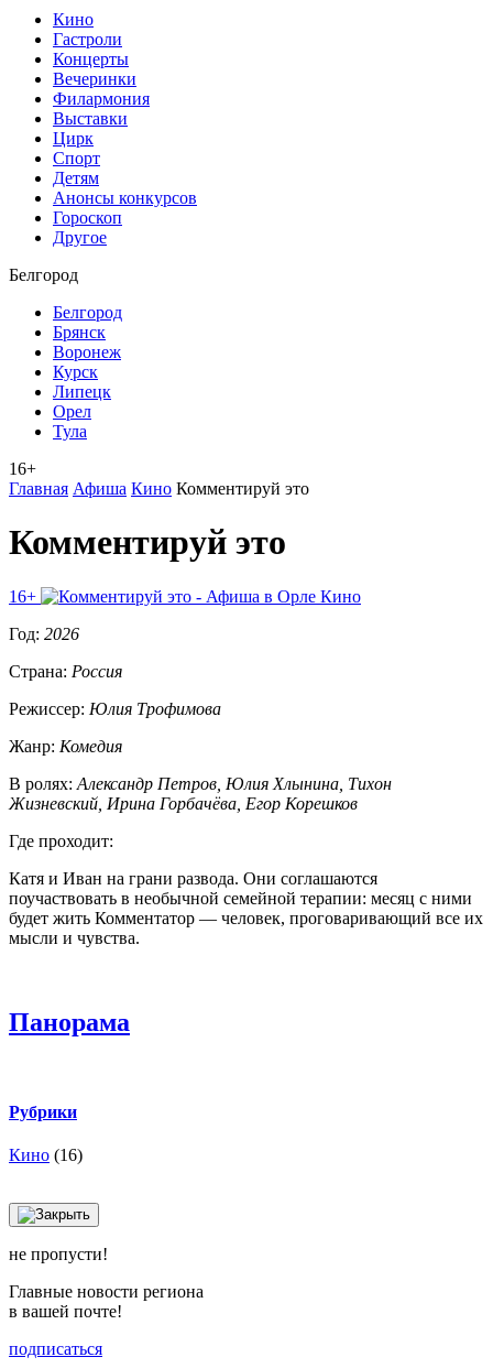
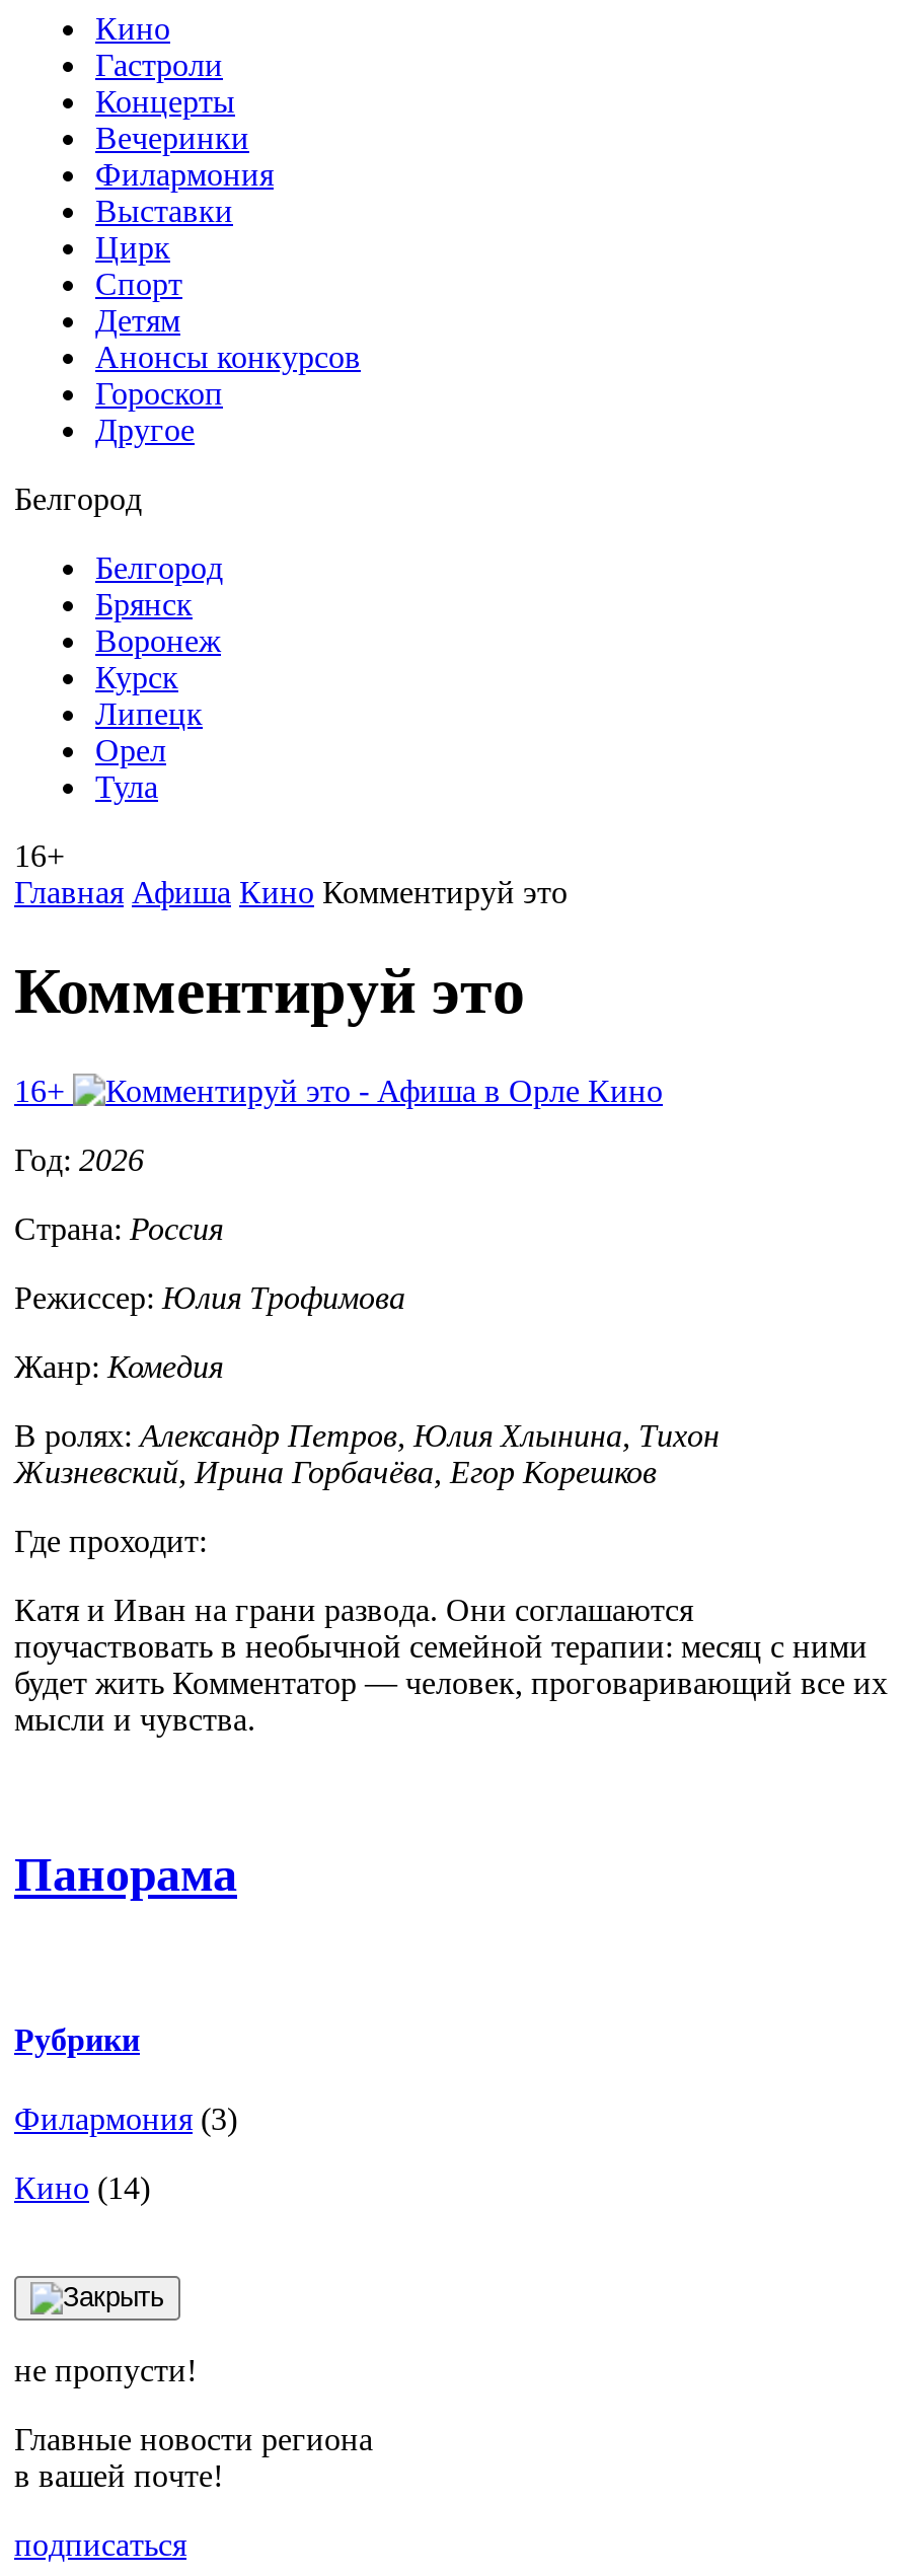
[9,1146,83,1164] Кино (16) -> [14,2102,237,2205] Филармония (3) | Кино (14)

